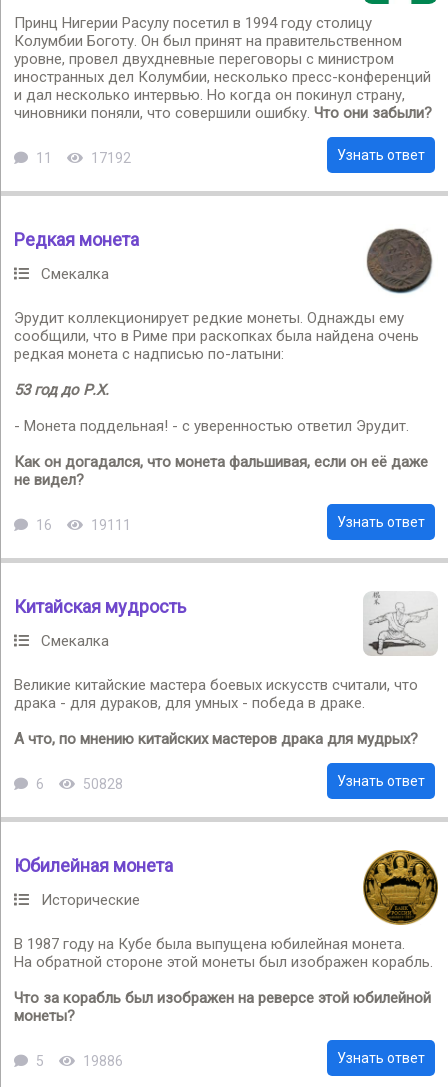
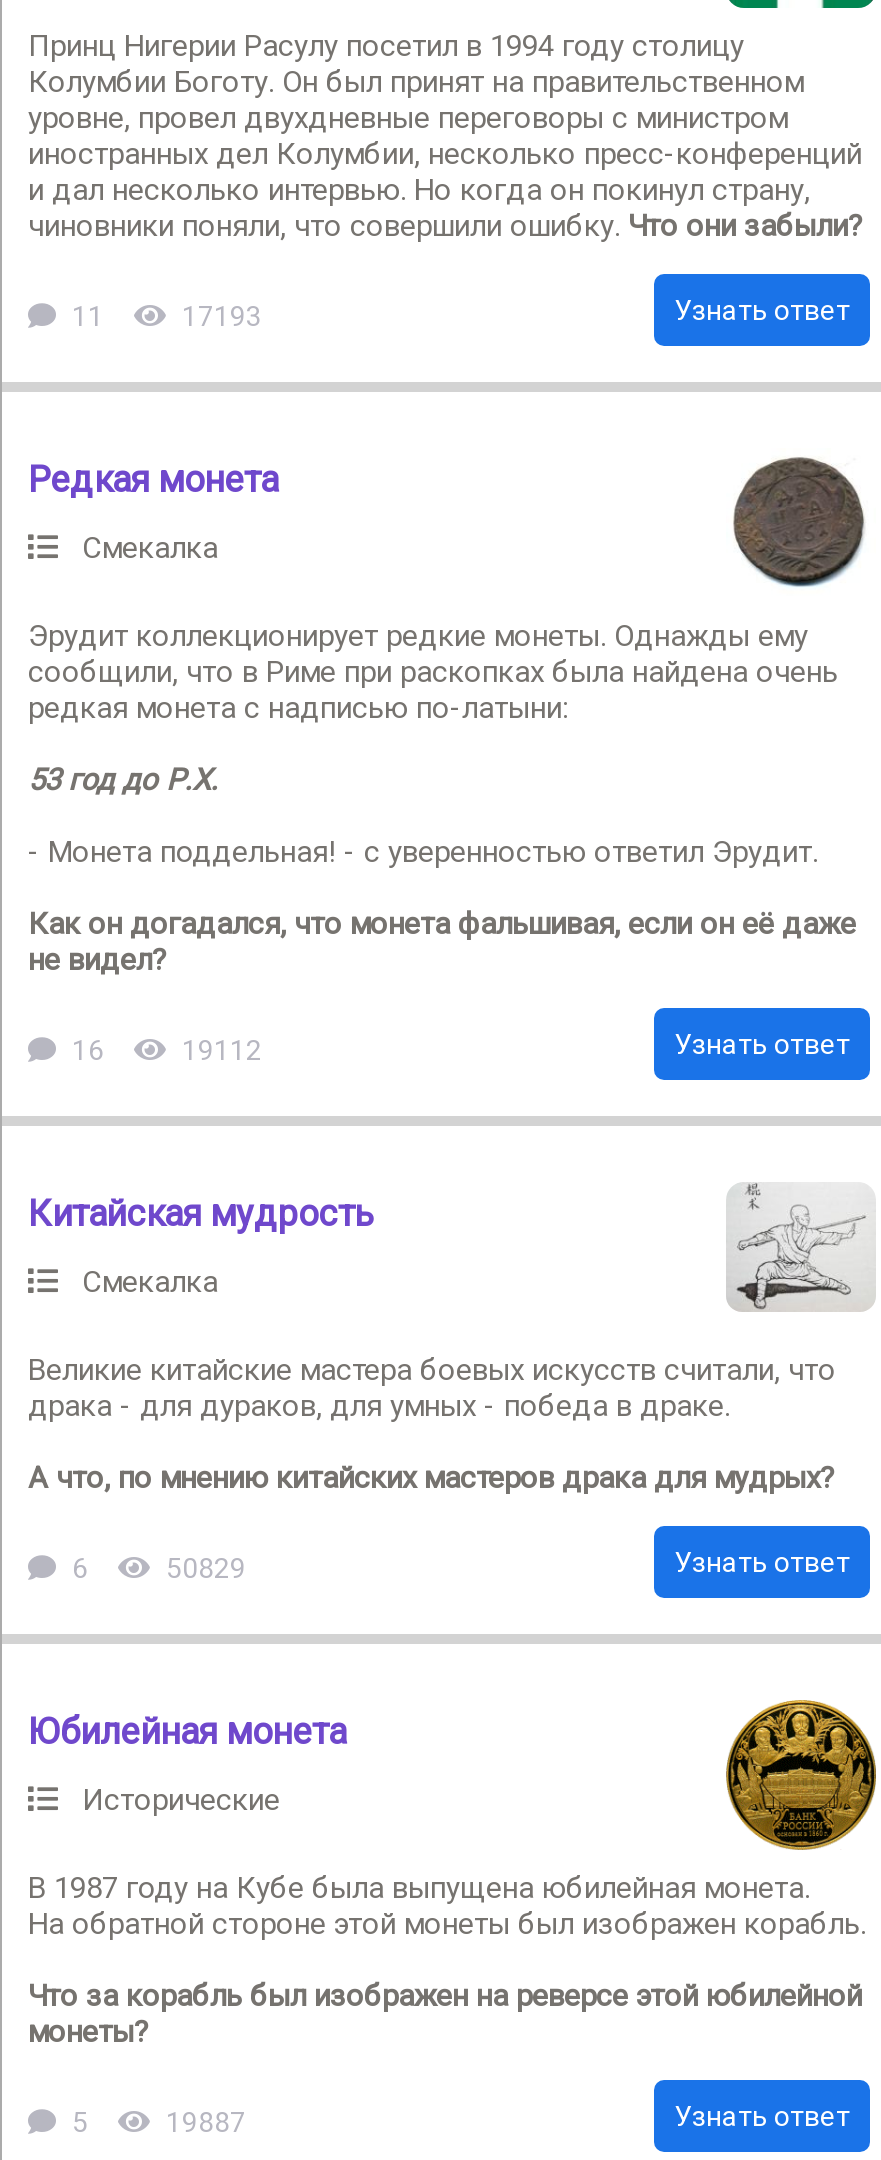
[91,150,131,166] 17192 -> [182,300,262,332] 17193
[91,517,131,533] 19111 -> [182,1034,262,1066] 19112
[83,776,123,792] 50828 -> [166,1552,246,1584] 50829
[83,1053,123,1069] 19886 -> [166,2106,246,2138] 19887

